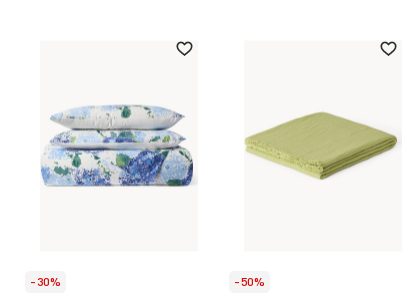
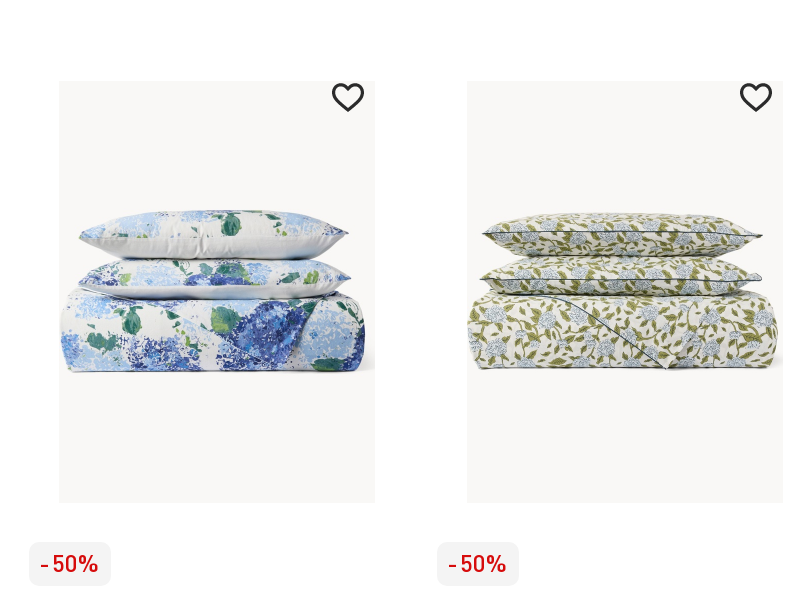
[244,107,399,185] [image] -> [467,212,779,372] [image]
[30,274,61,289] -30% -> [39,548,101,578] -50%

